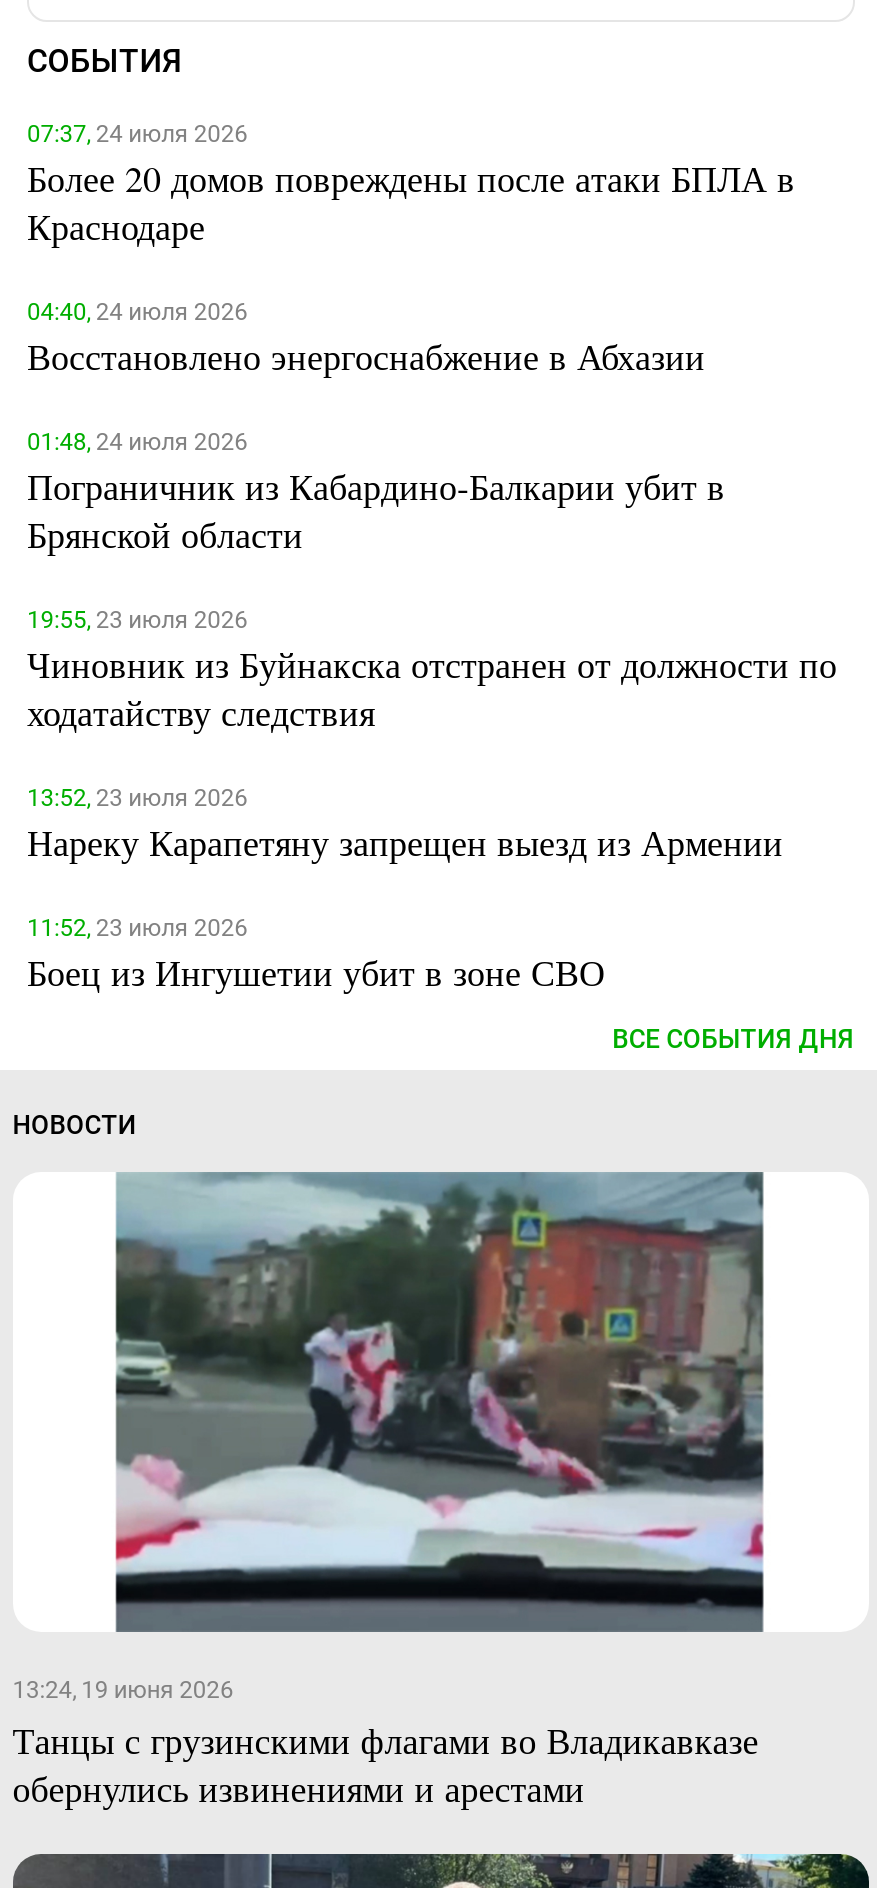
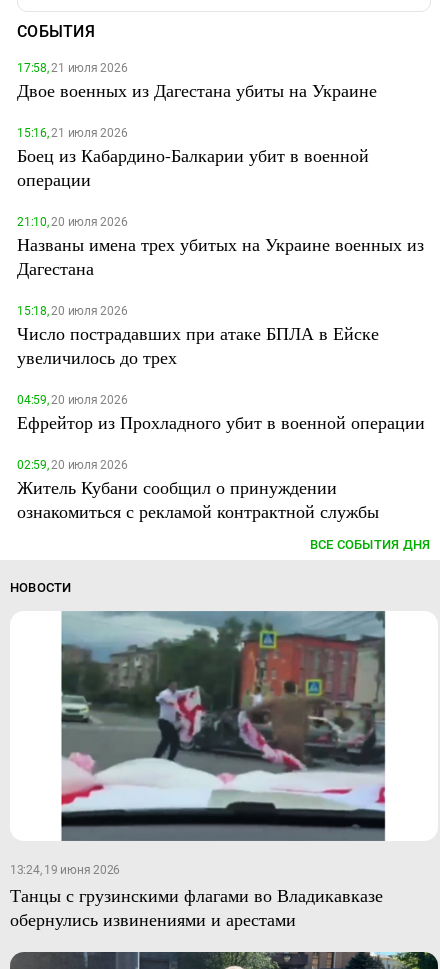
[27,119,795,249] 07:37, 24 июля 2026 | Более 20 домов повреждены после атаки БПЛА в | Краснодаре -> [17,61,377,102] 17:58, 21 июля 2026 | Двое военных из Дагестана убиты на Украине
[27,297,705,379] 04:40, 24 июля 2026 | Восстановлено энергоснабжение в Абхазии -> [17,126,369,191] 15:16, 21 июля 2026 | Боец из Кабардино-Балкарии убит в военной | операции
[27,427,725,557] 01:48, 24 июля 2026 | Пограничник из Кабардино-Балкарии убит в | Брянской области -> [17,215,424,280] 21:10, 20 июля 2026 | Названы имена трех убитых на Украине военных из | Дагестана
[27,605,837,735] 19:55, 23 июля 2026 | Чиновник из Буйнакска отстранен от должности по | ходатайству следствия -> [17,304,379,369] 15:18, 20 июля 2026 | Число пострадавших при атаке БПЛА в Ейске | увеличилось до трех
[27,783,783,865] 13:52, 23 июля 2026 | Нареку Карапетяну запрещен выезд из Армении -> [17,393,425,434] 04:59, 20 июля 2026 | Ефрейтор из Прохладного убит в военной операции
[27,913,605,995] 11:52, 23 июля 2026 | Боец из Ингушетии убит в зоне СВО -> [17,458,379,523] 02:59, 20 июля 2026 | Житель Кубани сообщил о принуждении | ознакомиться с рекламой контрактной службы

